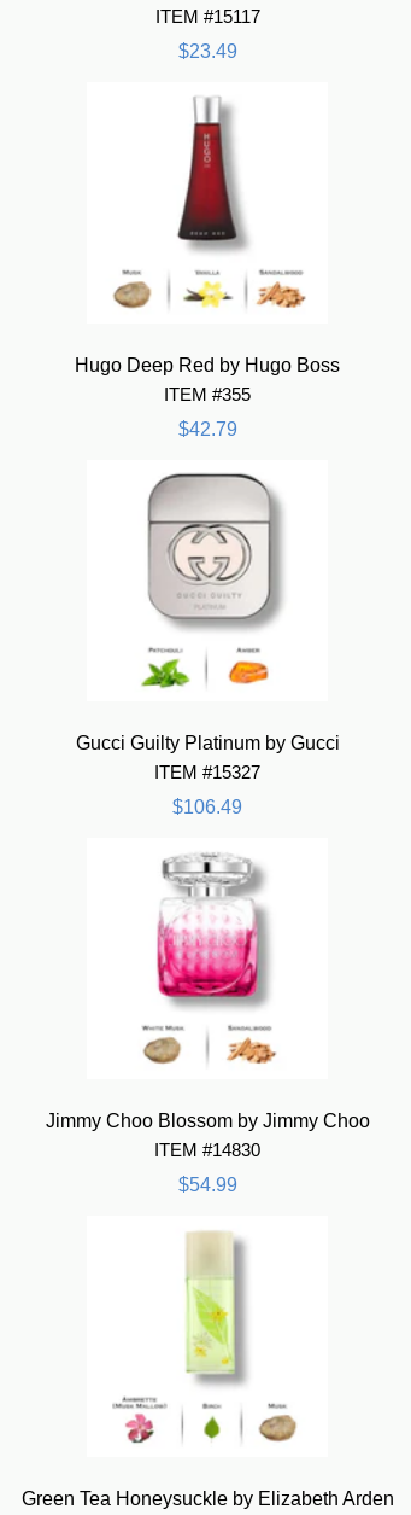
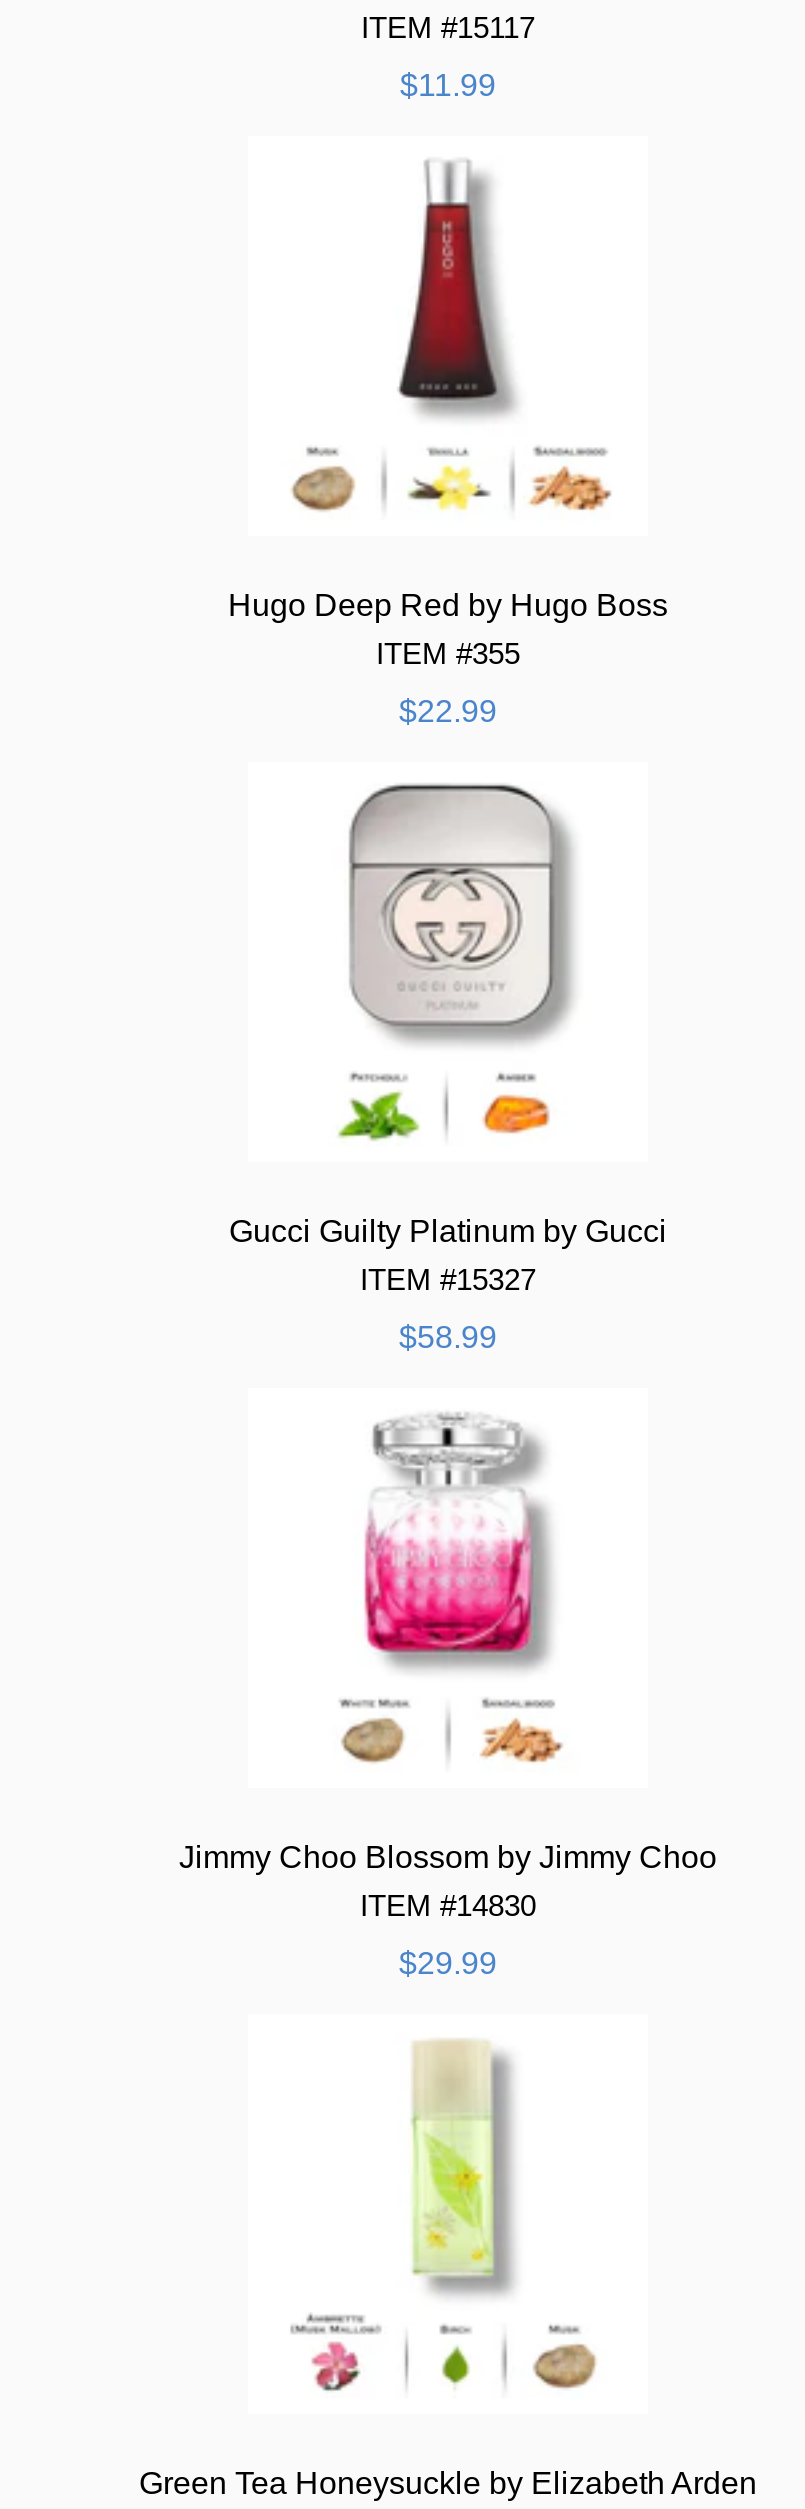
[178,41,237,61] $23.49 -> [400,68,496,102] $11.99
[178,419,237,439] $42.79 -> [399,694,497,728] $22.99
[172,796,242,817] $106.49 -> [399,1320,497,1354] $58.99
[178,1174,237,1195] $54.99 -> [399,1946,497,1980] $29.99

